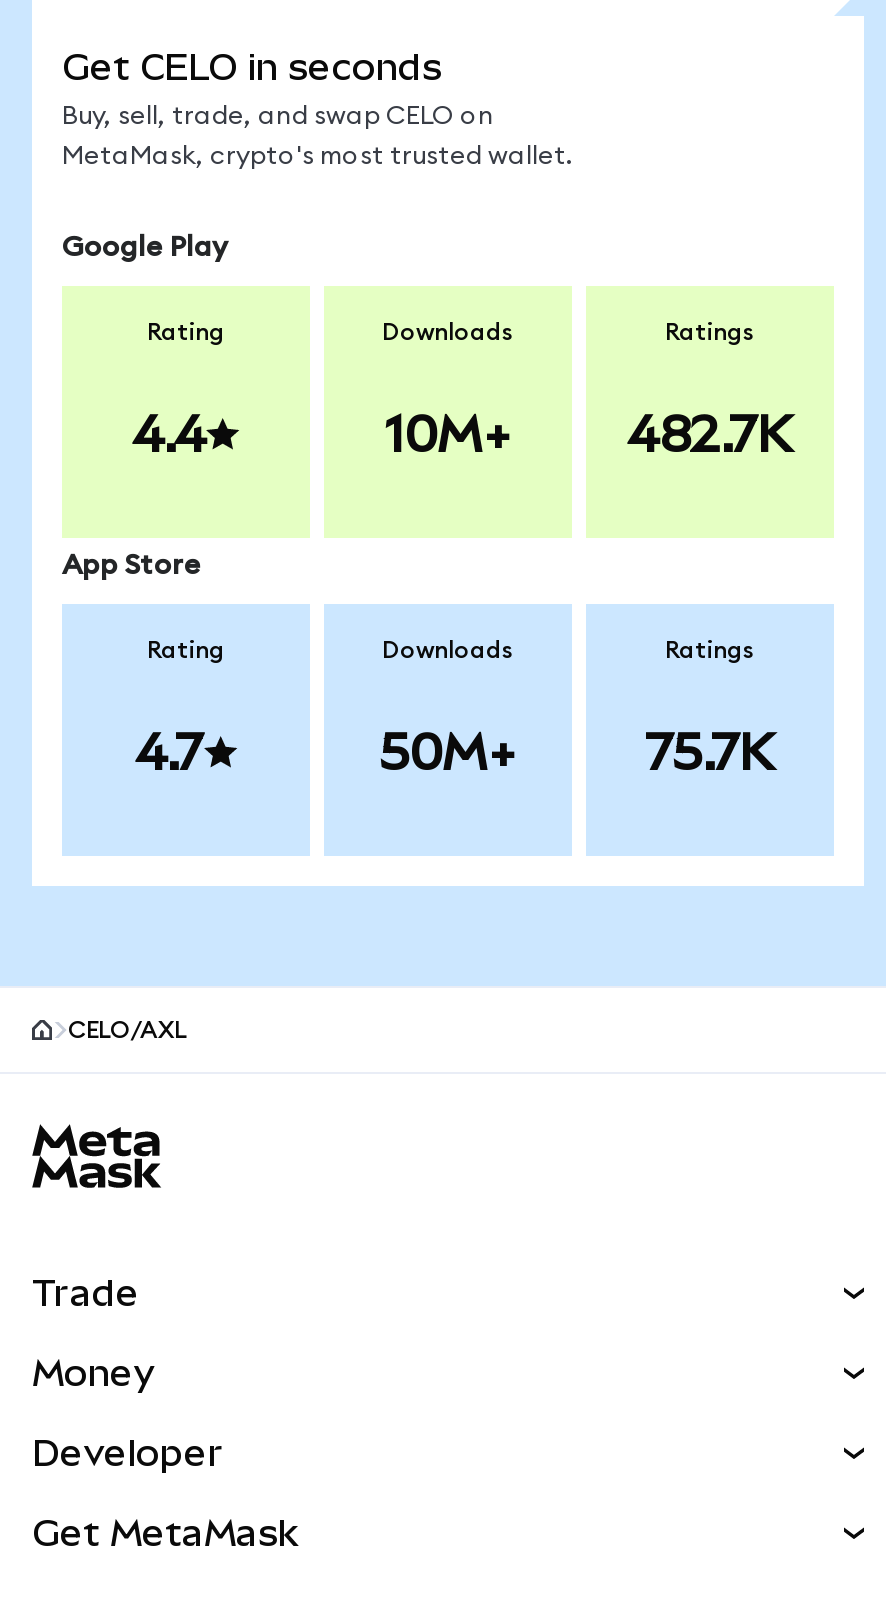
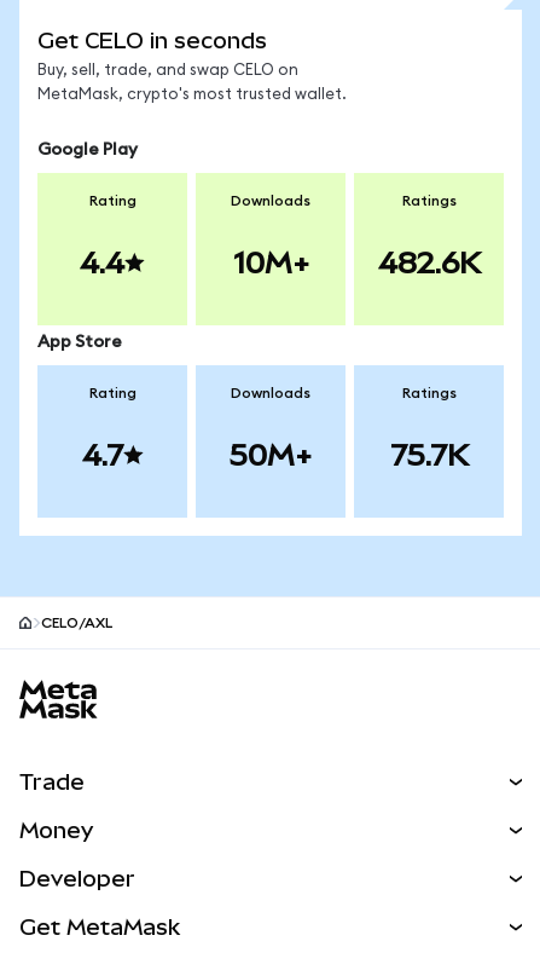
[627,406,793,462] 482.7K -> [378,246,480,279] 482.6K

